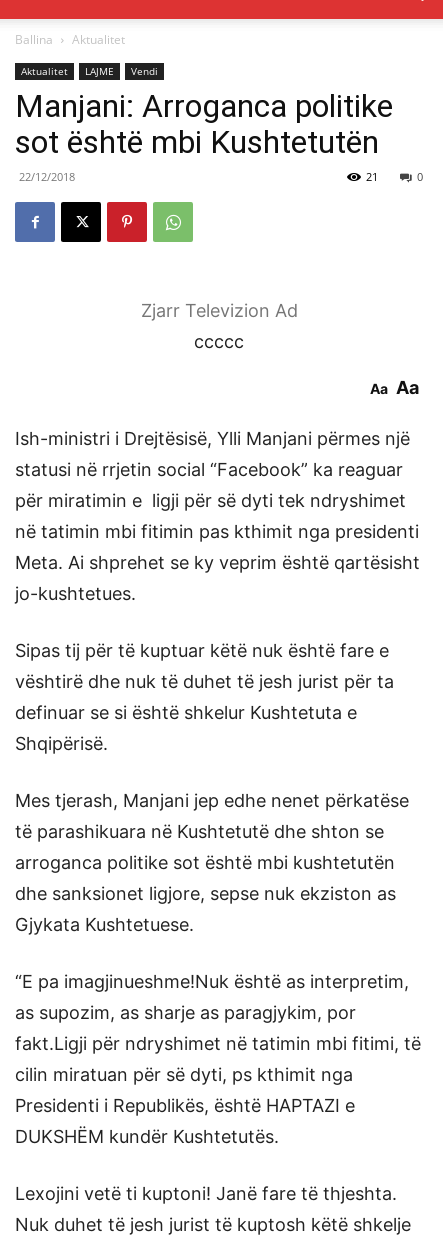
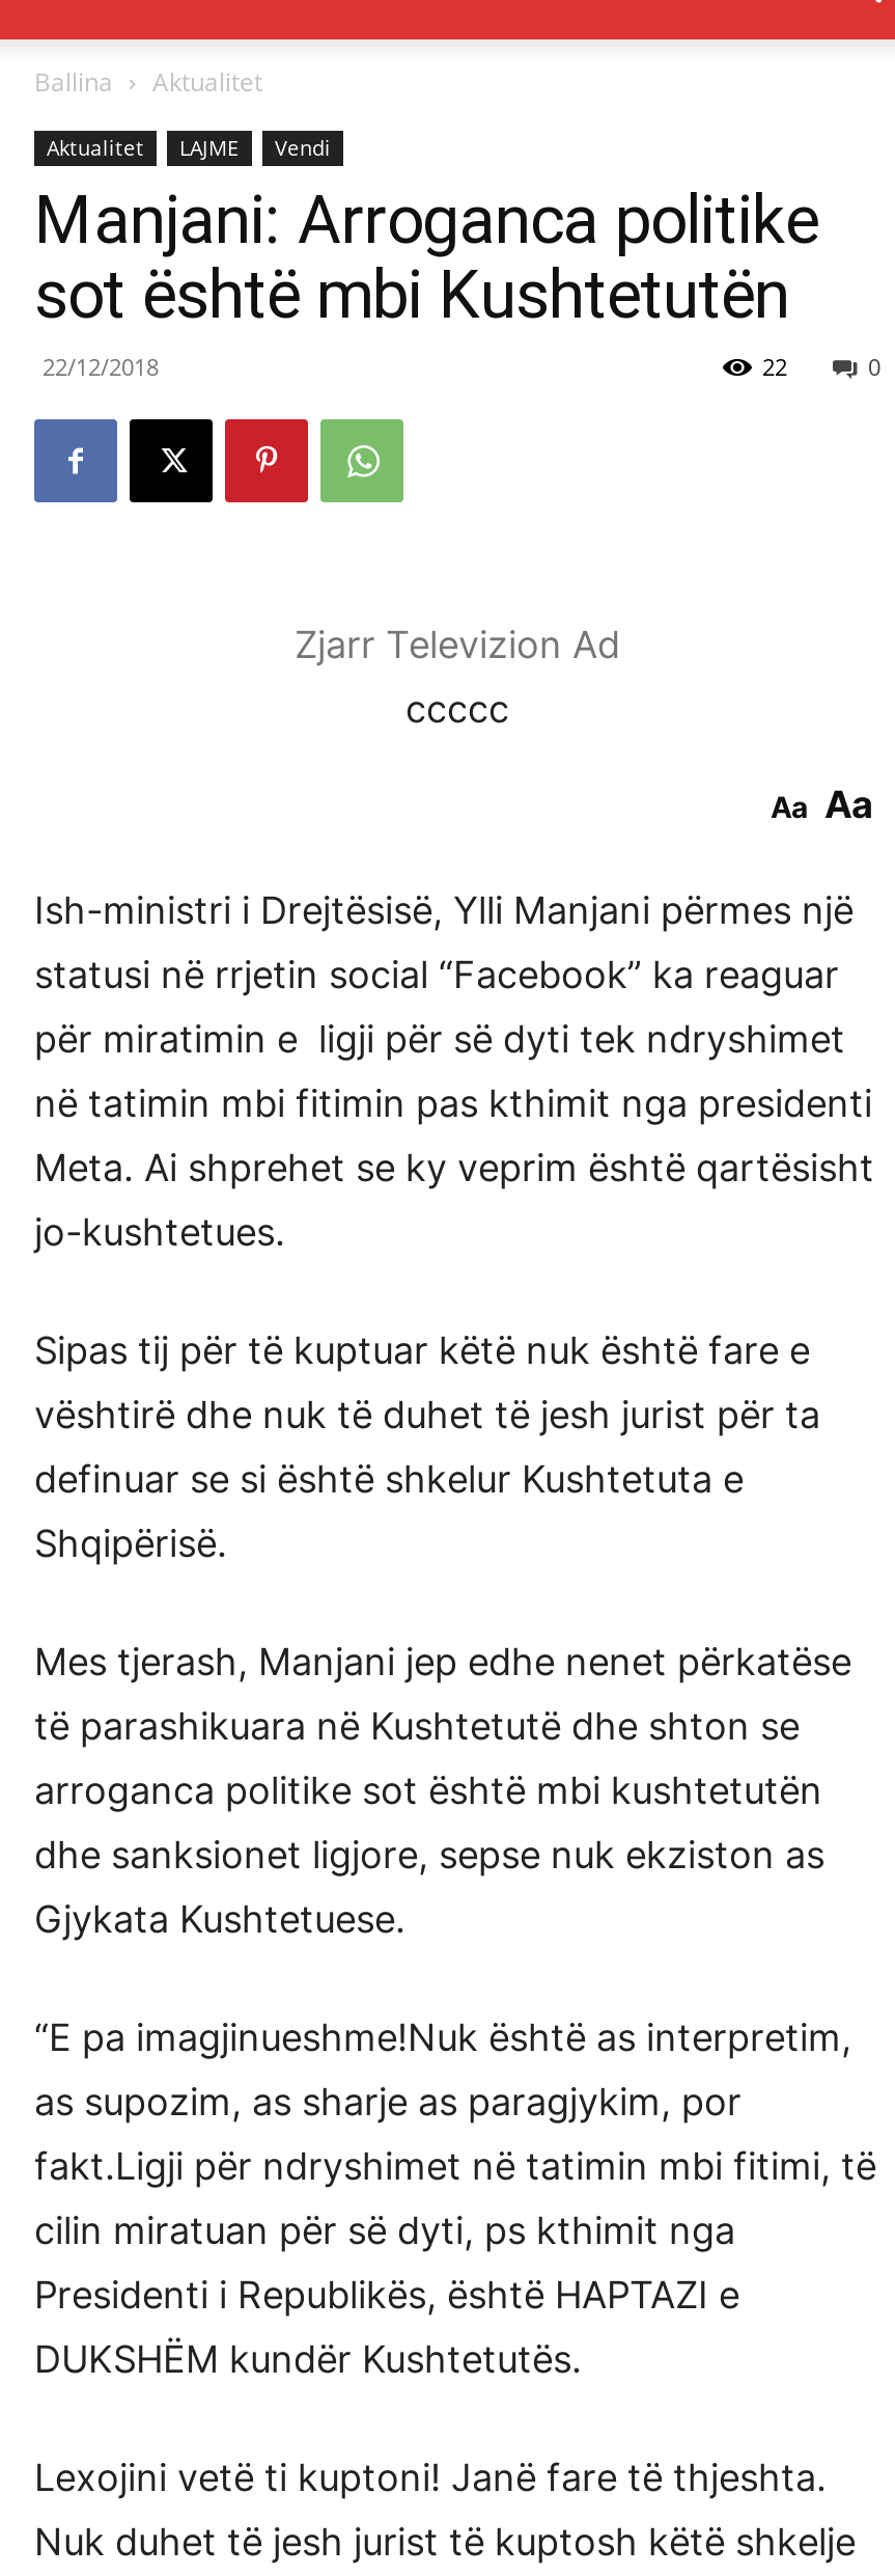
[366,169,378,184] 21 -> [762,351,787,382] 22

